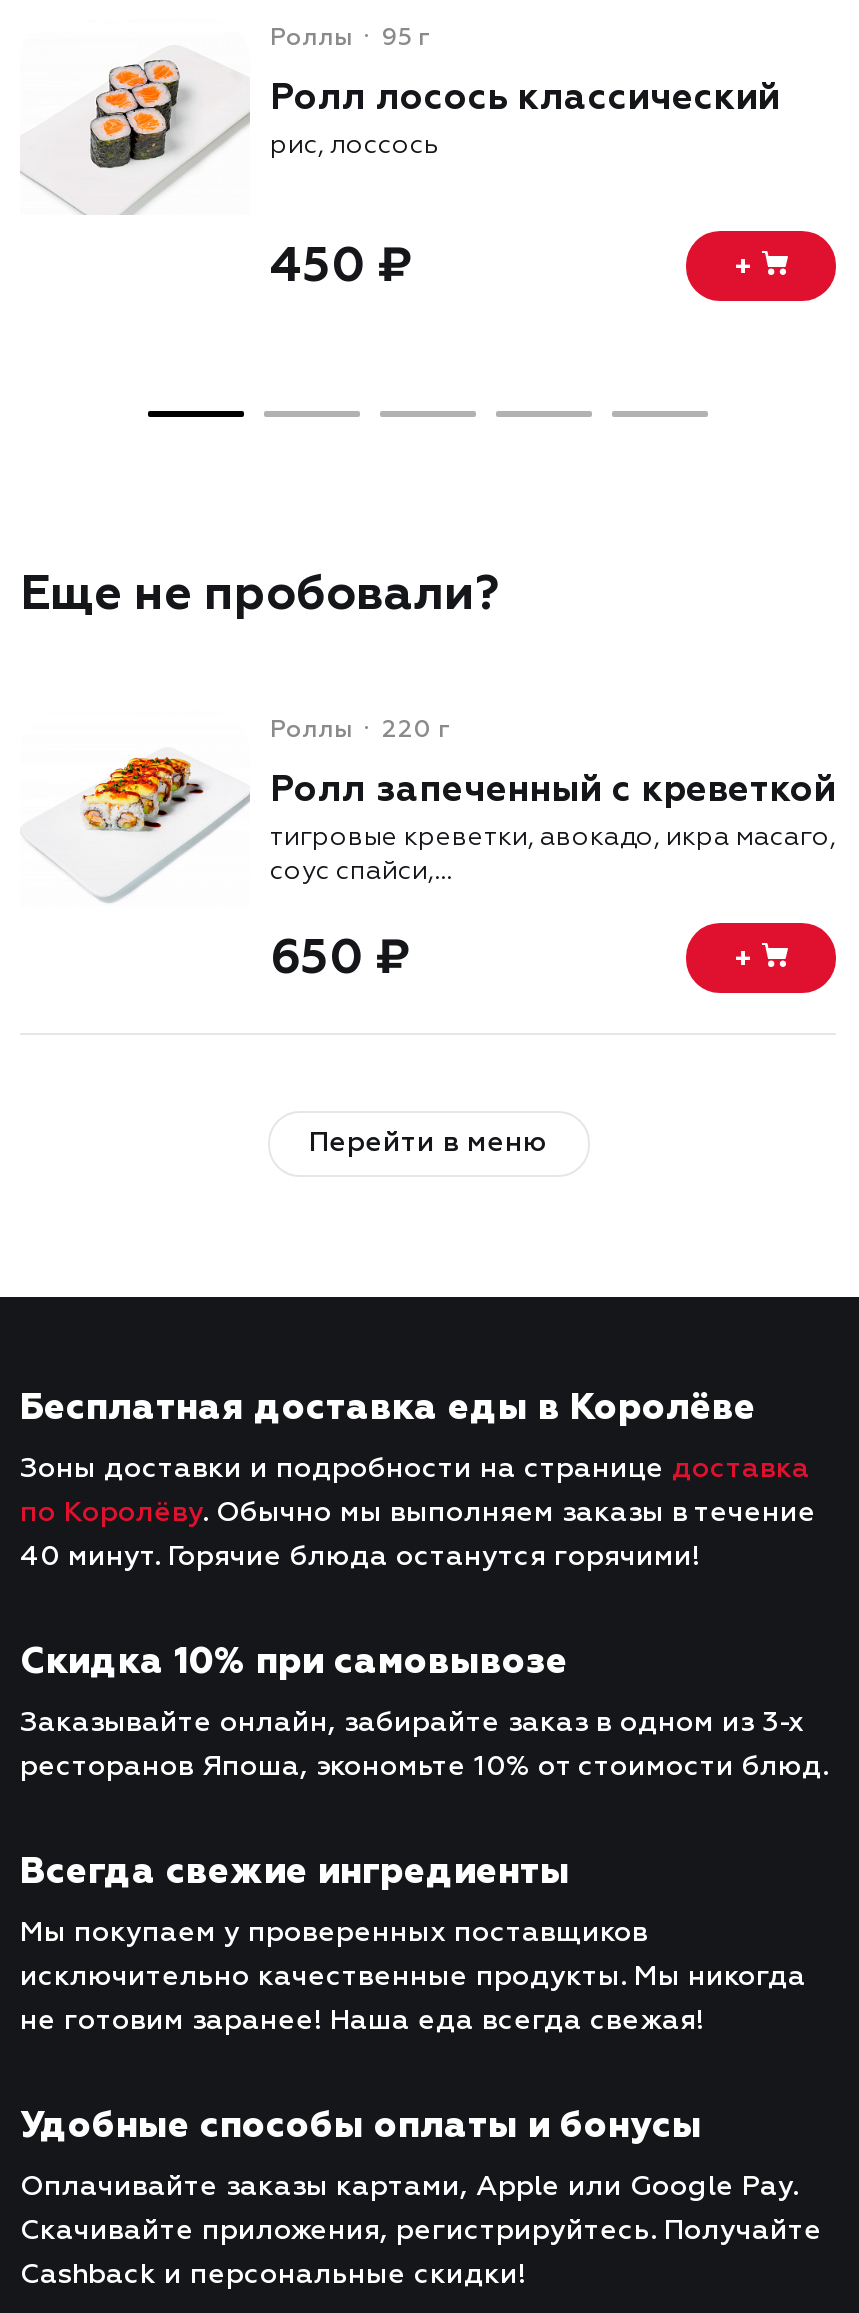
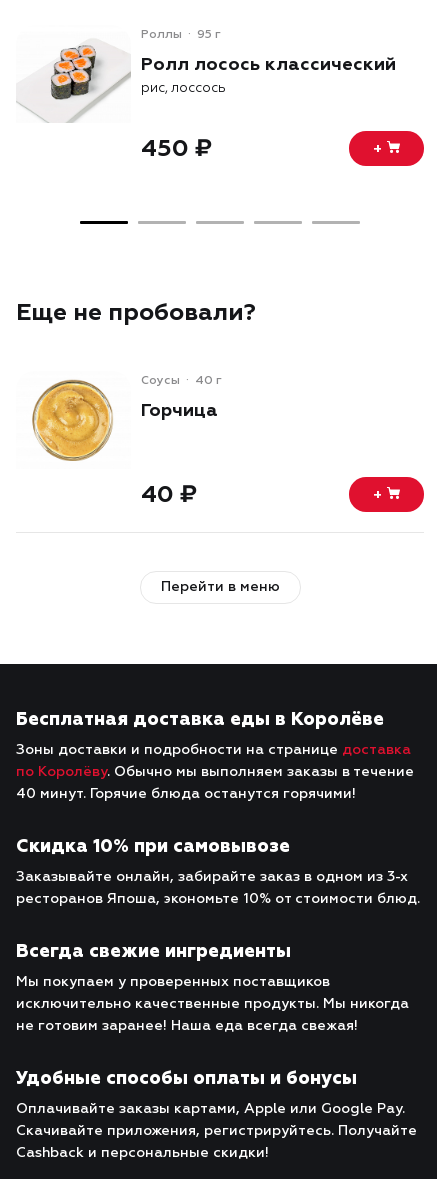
[52,714,450,903] [image] | Роллы | 220 г -> [31,373,222,466] [image] | Соусы | 40 г
[270,767,836,885] Ролл запеченный с креветкой | тигровые креветки, авокадо, икра масаго, | соус спайси,... -> [141,399,218,421] Горчица
[270,927,410,985] 650 ₽ -> [141,479,197,508] 40 ₽

